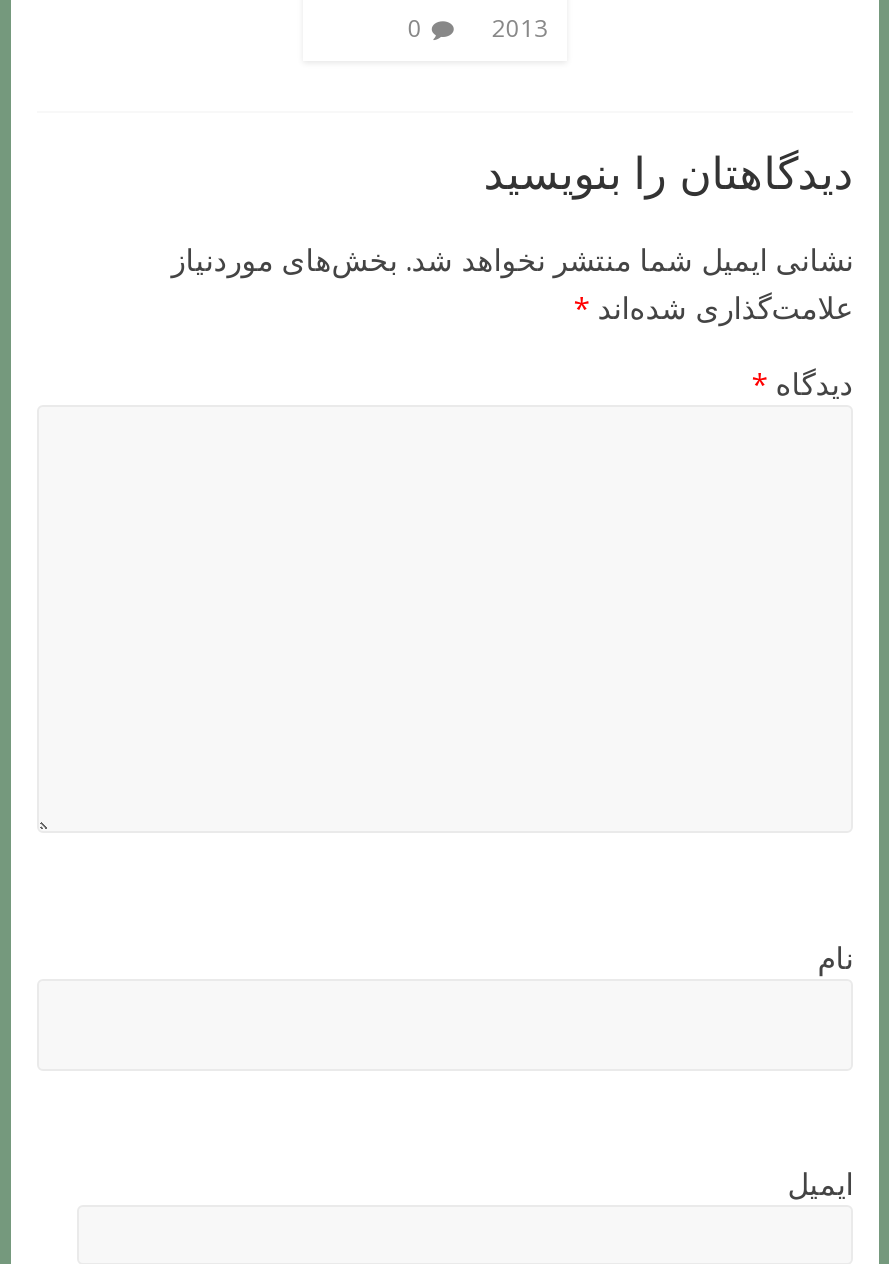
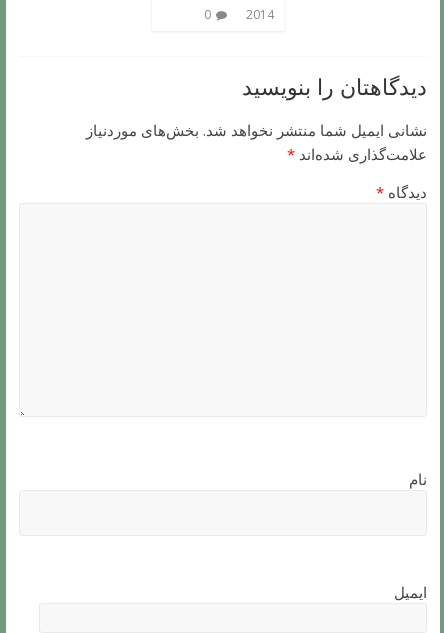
[492,10,548,44] 2013 -> [246,6,274,23] 2014

